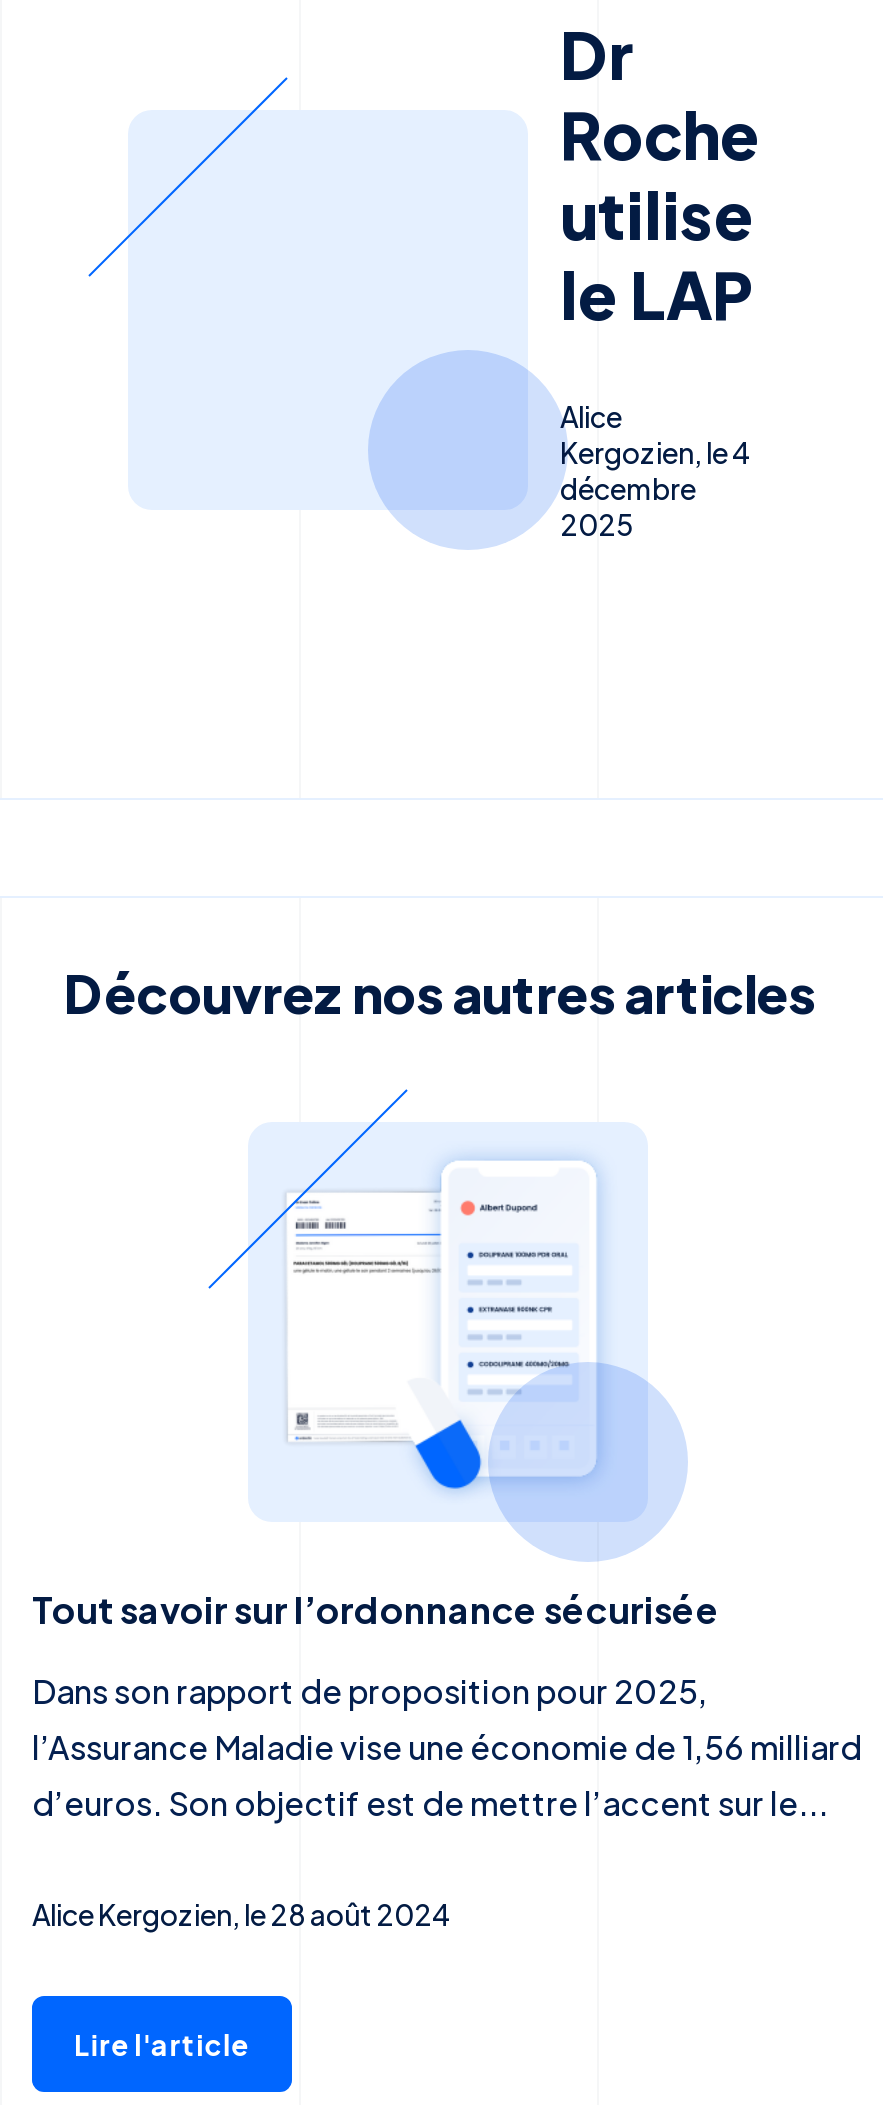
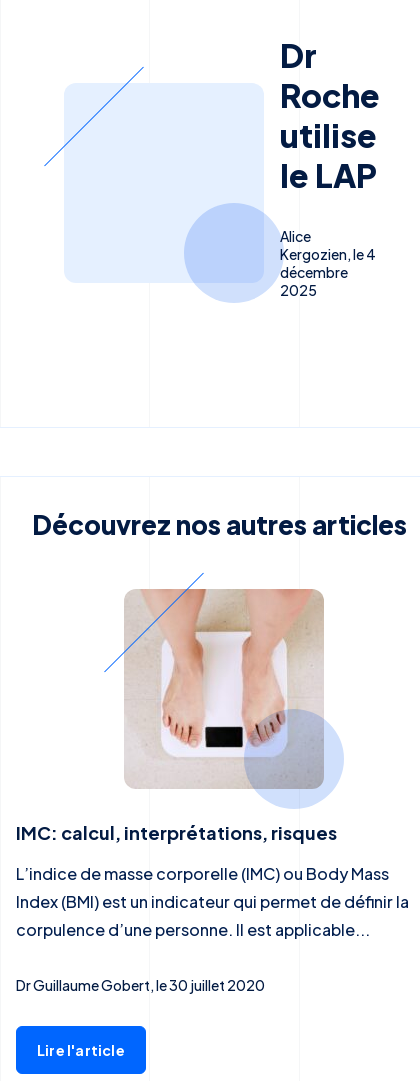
[32,1122,720,1632] [image] | Tout savoir sur l’ordonnance sécurisée -> [16,588,337,844] [image] | IMC: calcul, interprétations, risques
[32,1670,862,1824] Dans son rapport de proposition pour 2025, | l’Assurance Maladie vise une économie de 1,56 milliard | d’euros. Son objectif est de mettre l’accent sur le... -> [16,863,409,940] L’indice de masse corporelle (IMC) ou Body Mass | Index (BMI) est un indicateur qui permet de définir la | corpulence d’une personne. Il est applicable...
[32,1896,452,1932] Alice Kergozien, le 28 août 2024 -> [16,976,265,994] Dr Guillaume Gobert, le 30 juillet 2020

